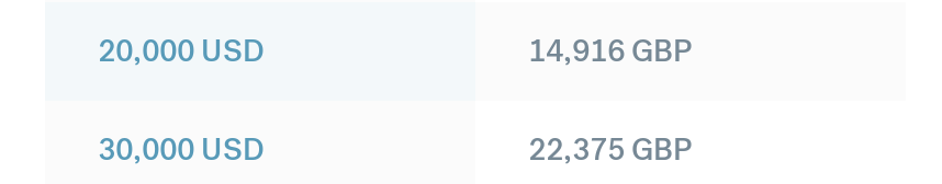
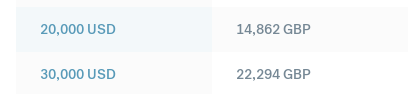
[528,31,693,71] 14,916 GBP -> [236,20,311,38] 14,862 GBP
[528,130,693,169] 22,375 GBP -> [236,65,311,83] 22,294 GBP

